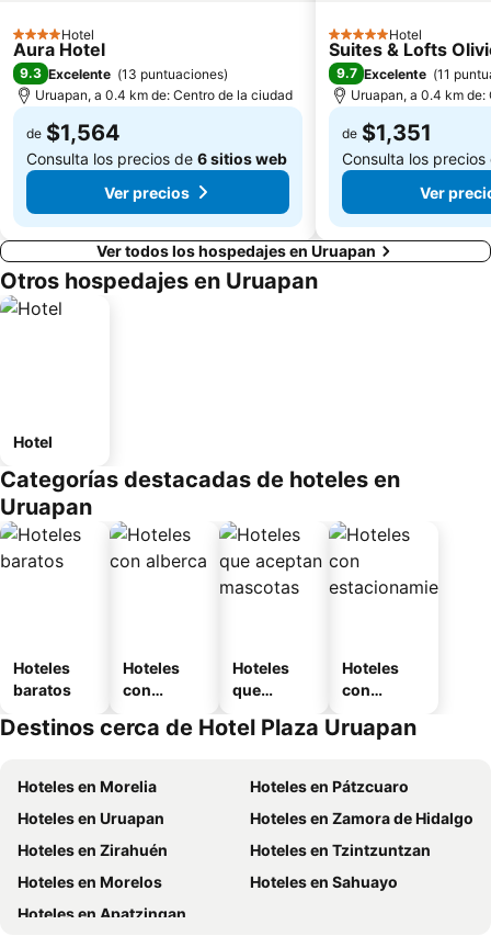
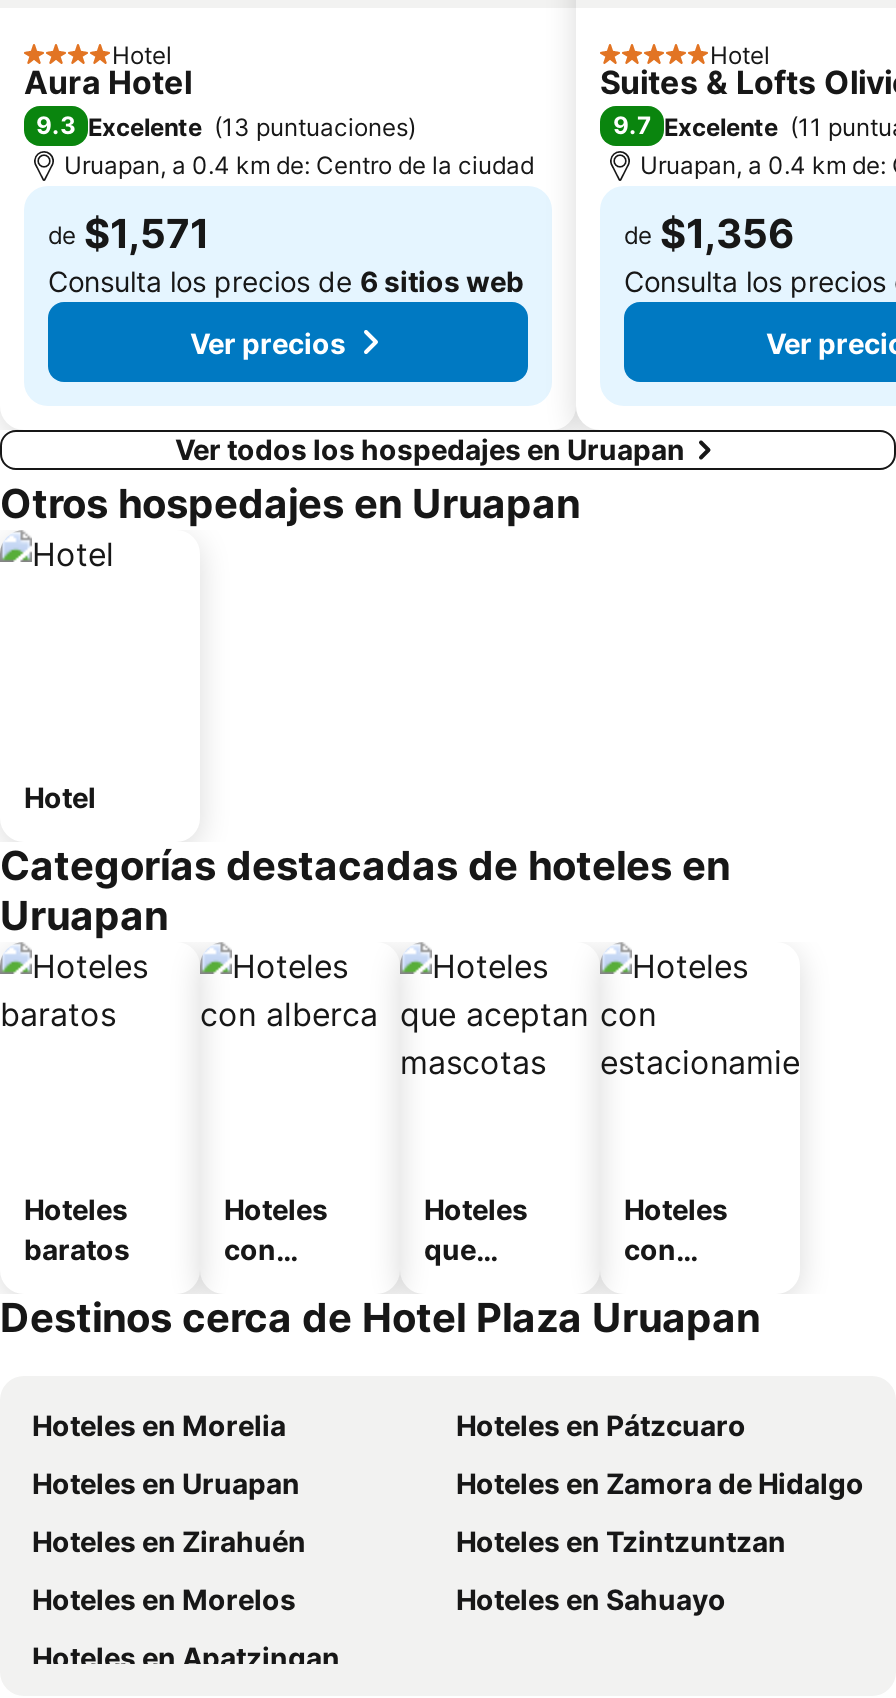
[26,120,121,146] de $1,564 -> [48,211,210,259] de $1,571
[342,120,432,146] de $1,351 -> [624,211,794,259] de $1,356

